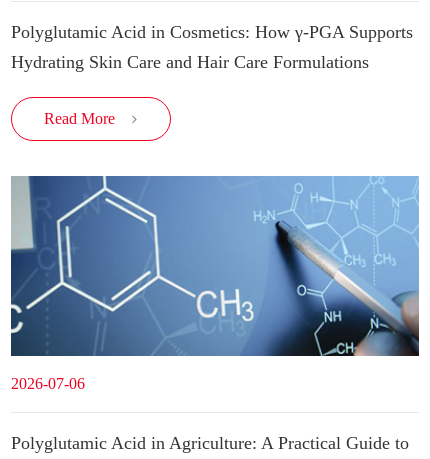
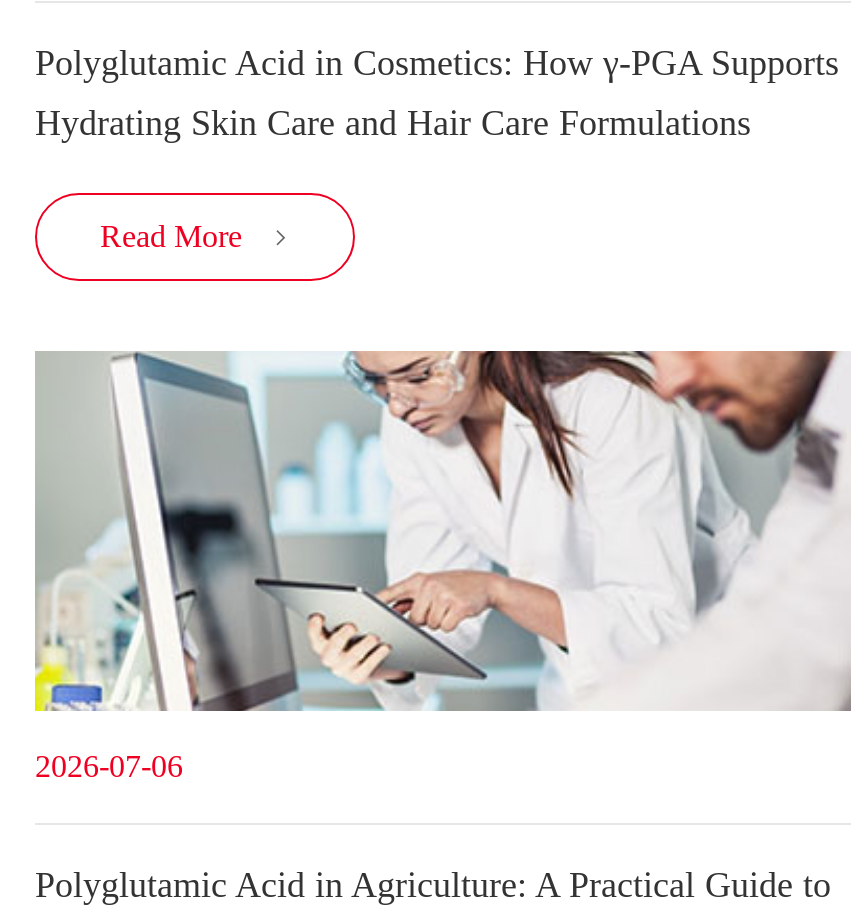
[10,175,419,357] [image] -> [33,348,851,714] [image]

